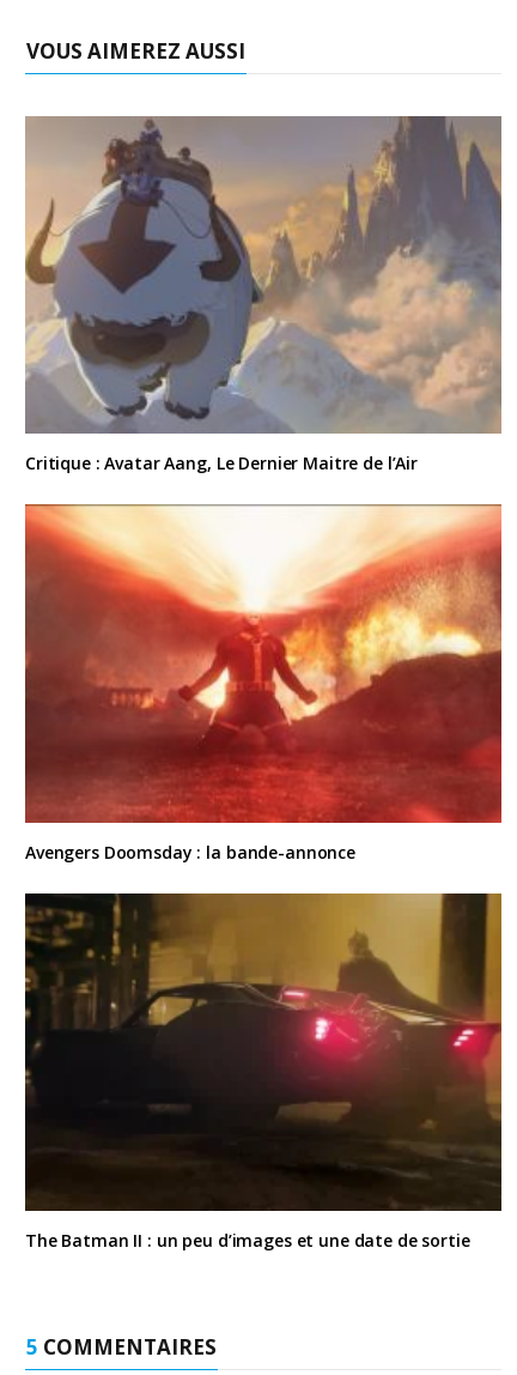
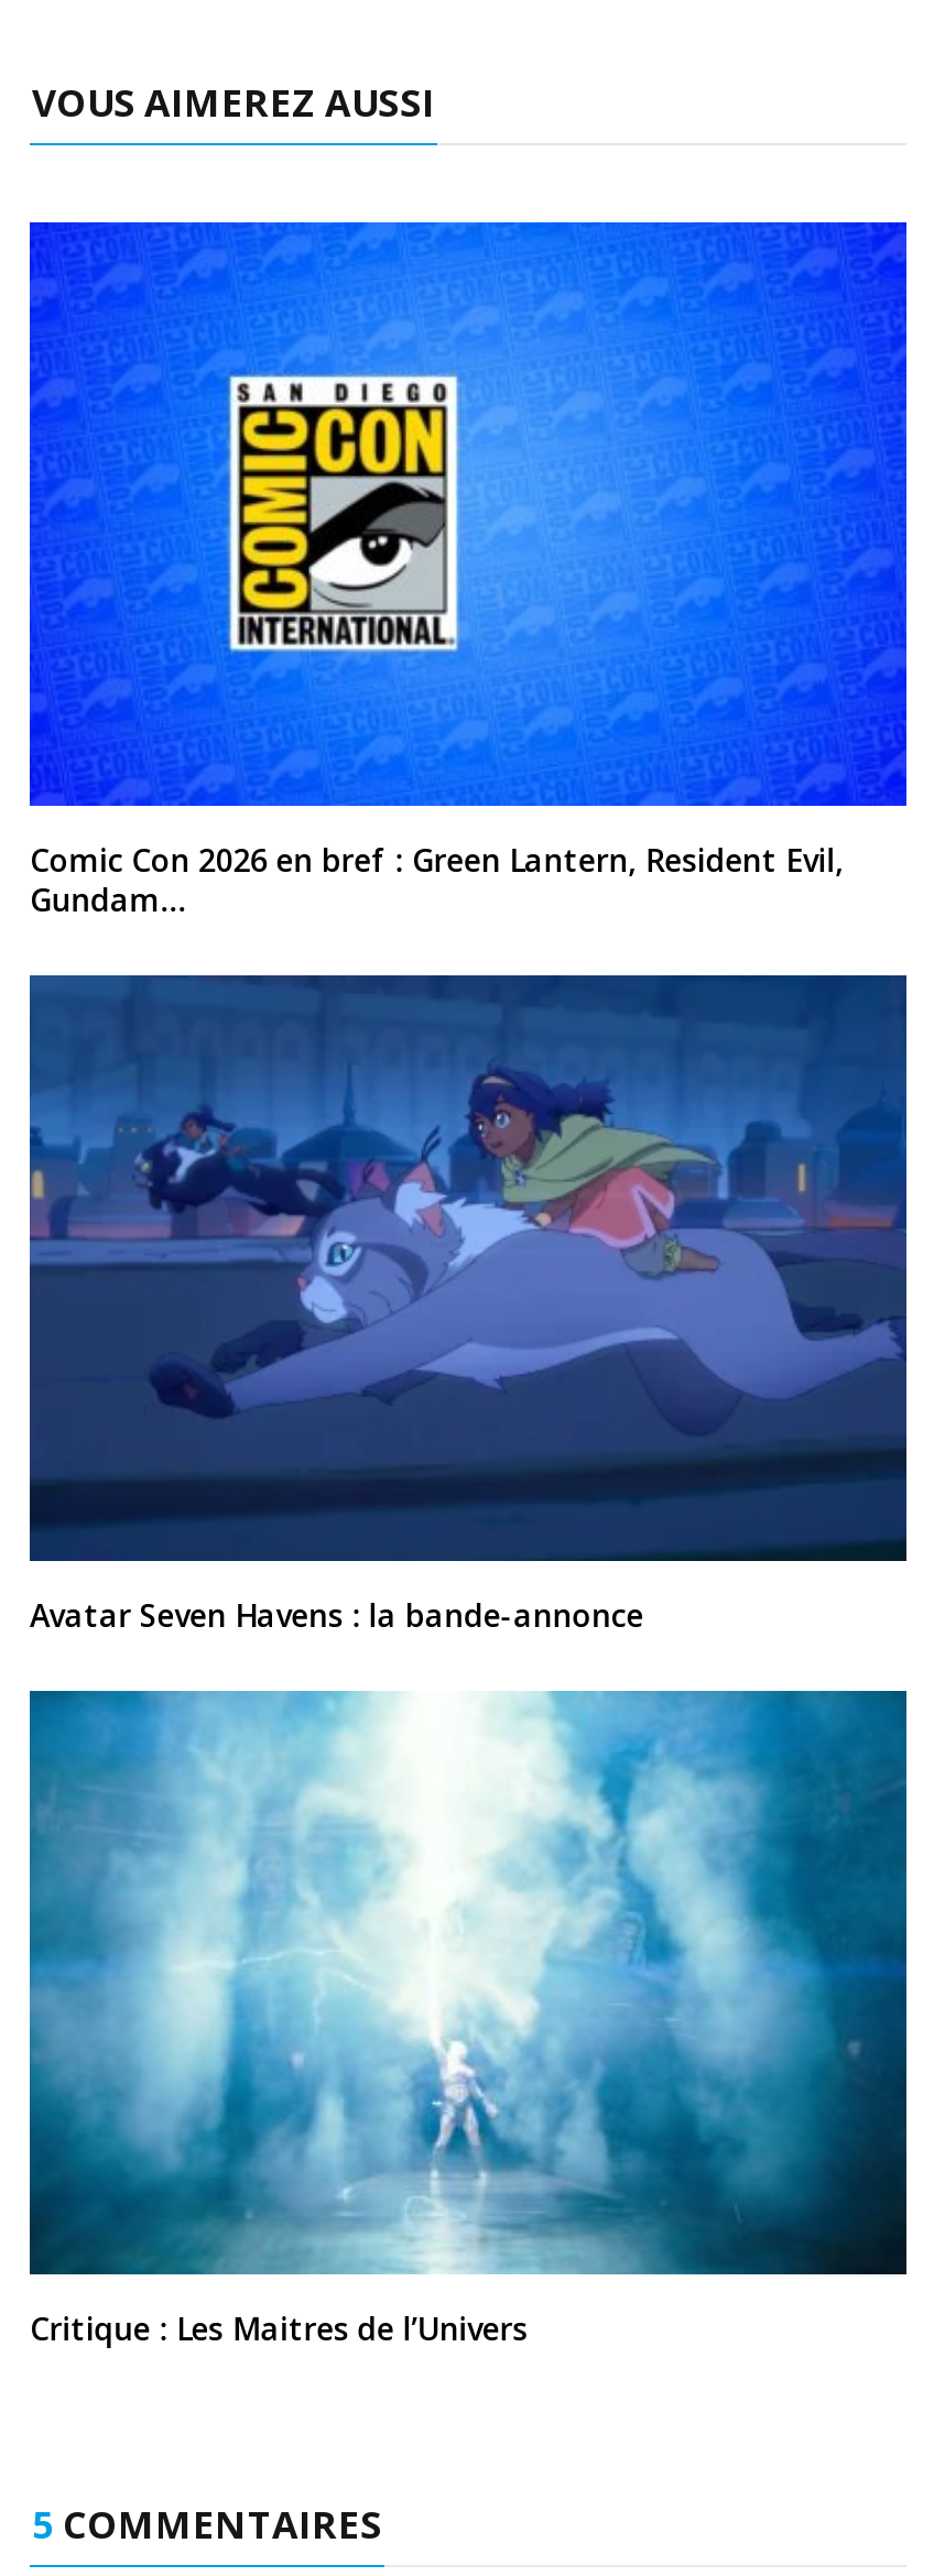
[24,115,503,475] [image] | Critique : Avatar Aang, Le Dernier Maitre de l’Air -> [28,220,909,921] [image] | Comic Con 2026 en bref : Green Lantern, Resident Evil, | Gundam…
[24,503,503,863] [image] | Avengers Doomsday : la bande-annonce -> [28,973,909,1635] [image] | Avatar Seven Havens : la bande-annonce
[24,892,503,1252] [image] | The Batman II : un peu d’images et une date de sortie -> [28,1689,909,2349] [image] | Critique : Les Maitres de l’Univers

